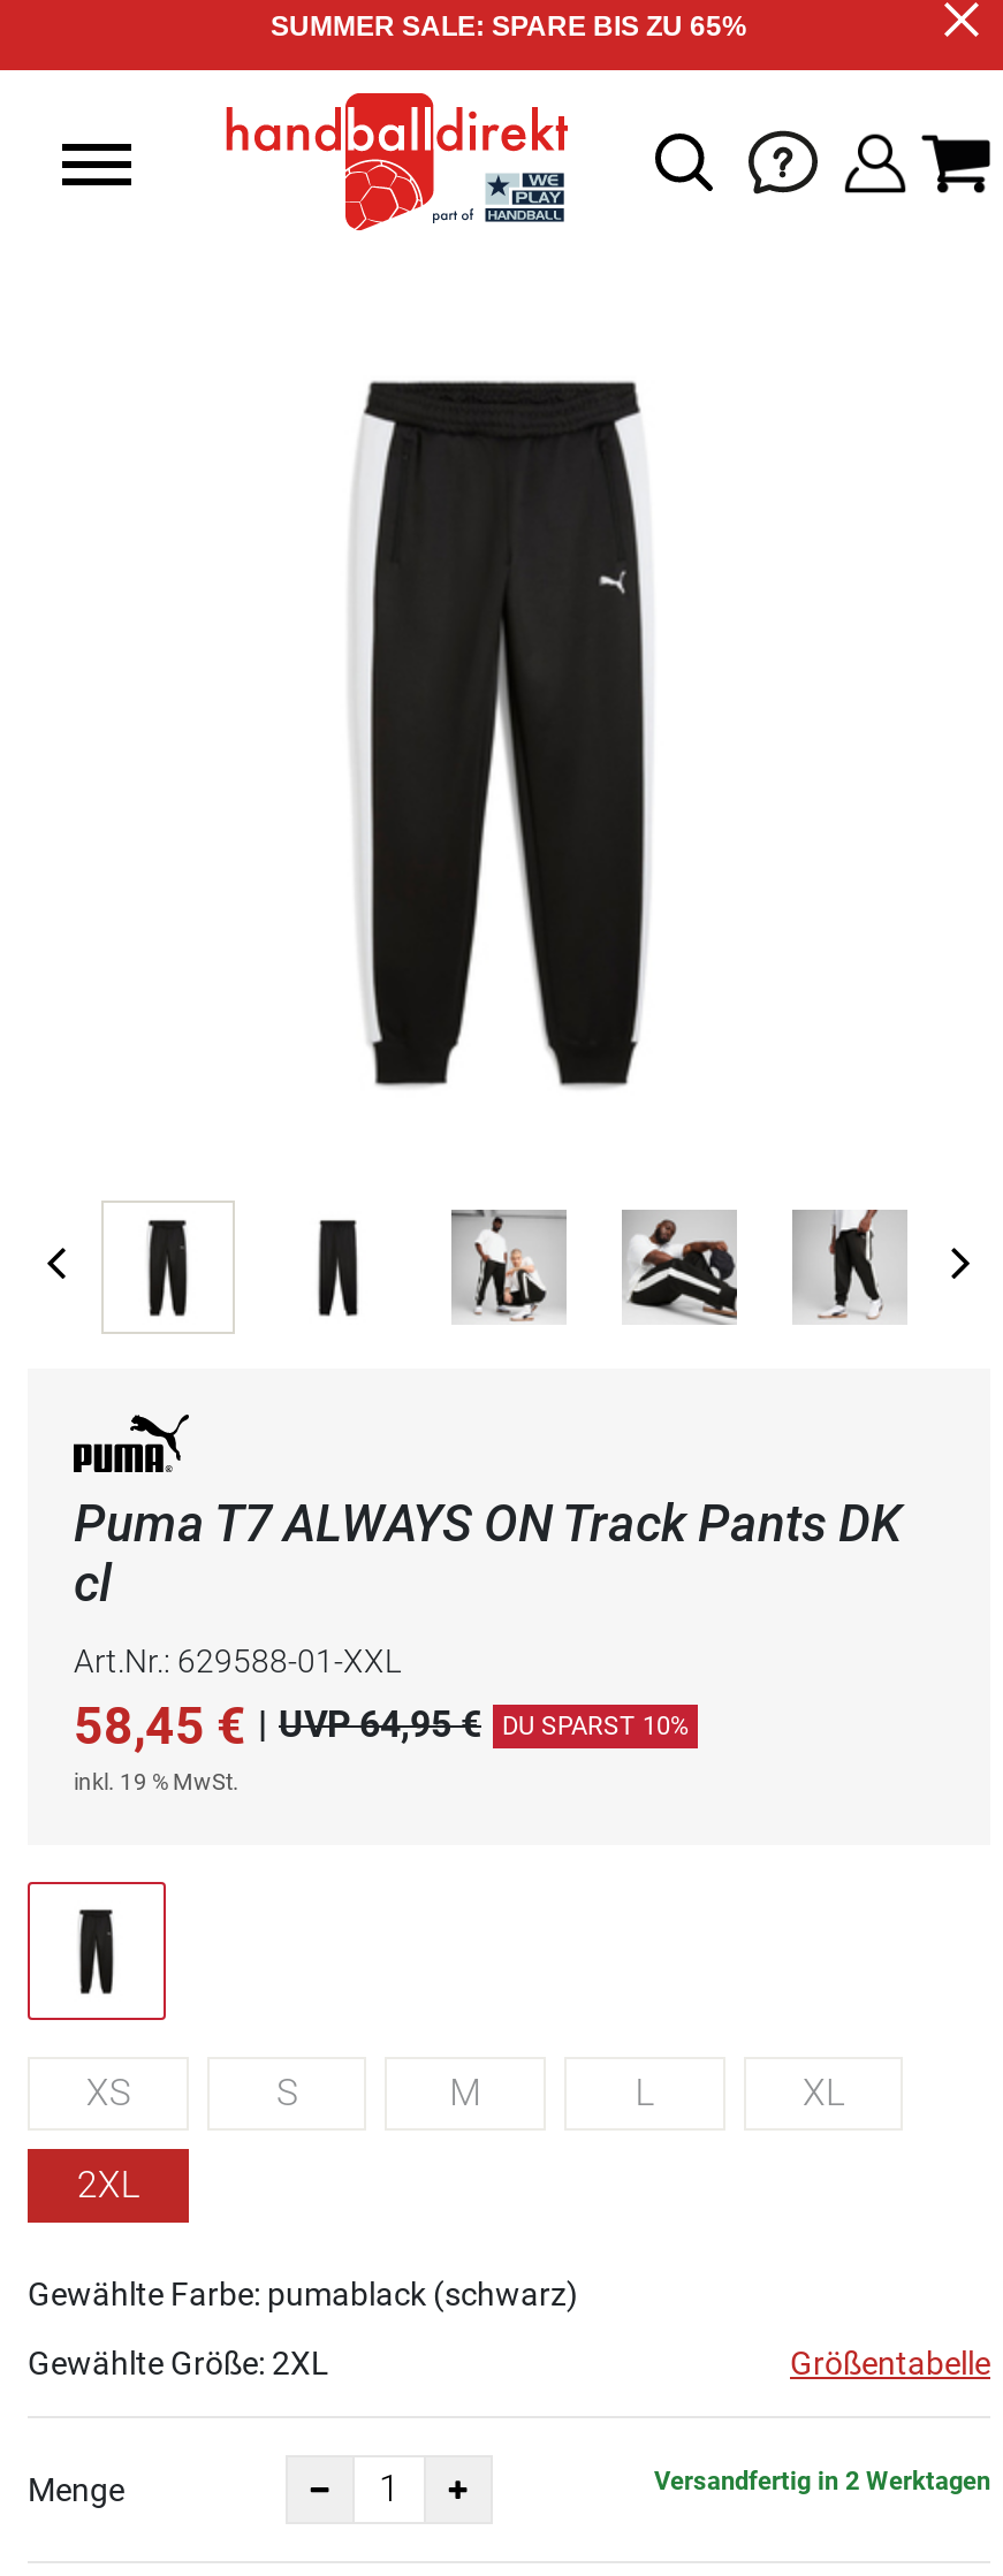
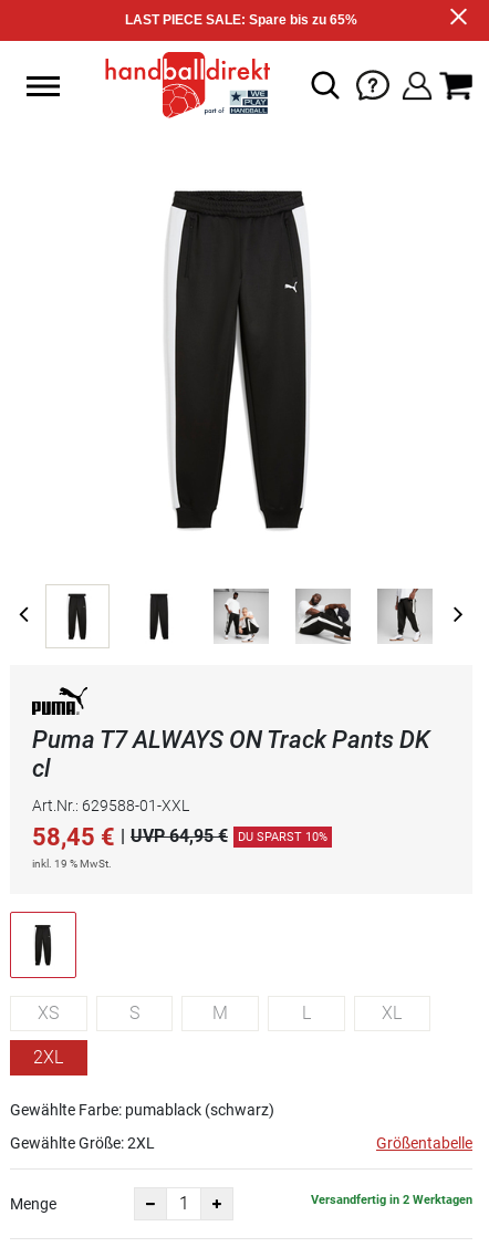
[271,10,747,43] SUMMER SALE: SPARE BIS ZU 65% -> [125,12,357,28] LAST PIECE SALE: Spare bis zu 65%

